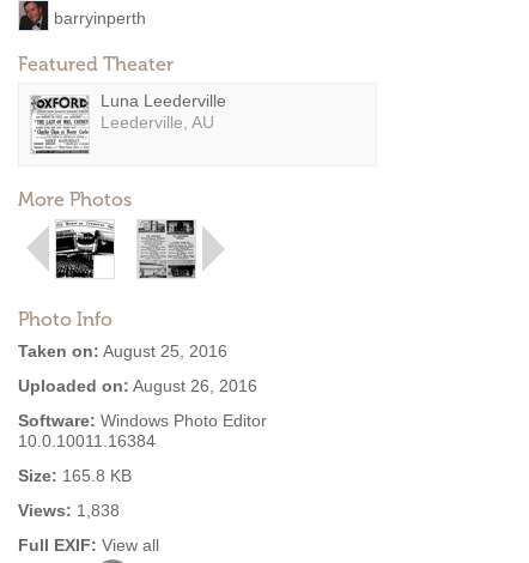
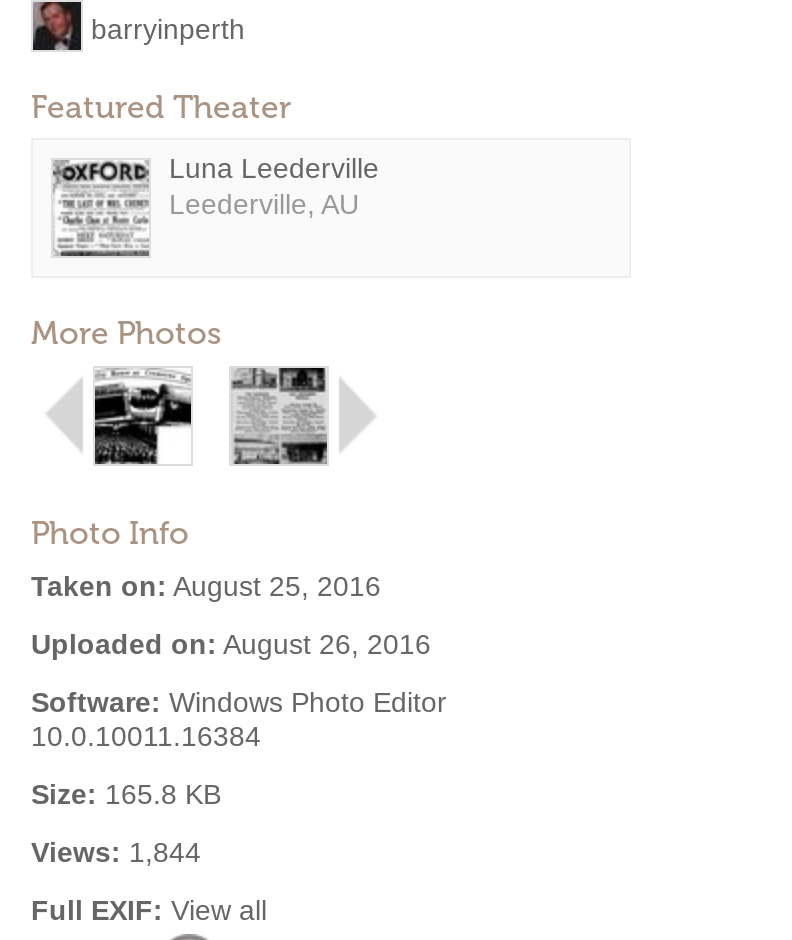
[18,501,120,520] Views: 1,838 -> [31,836,201,868] Views: 1,844

